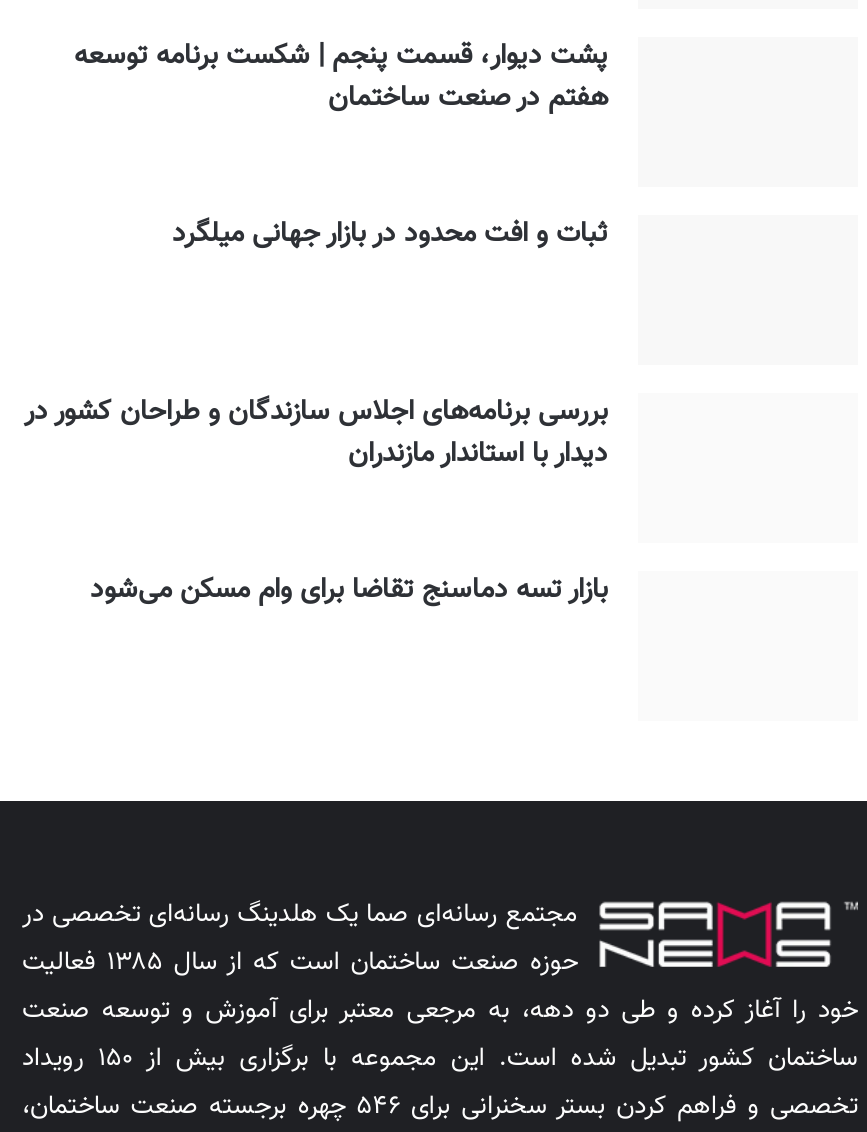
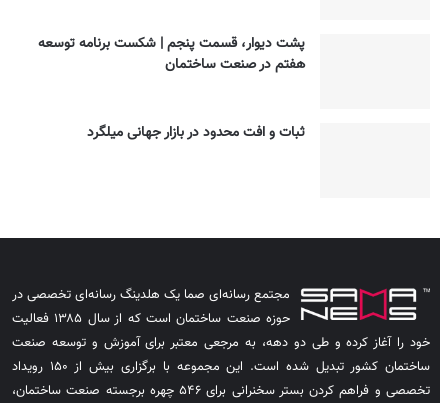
[24,391,608,613] بررسی برنامه‌های اجلاس سازندگان و طراحان کشور در | دیدار با استاندار مازندران | بازار تسه دماسنج تقاضا برای وام مسکن می‌شود -> none

